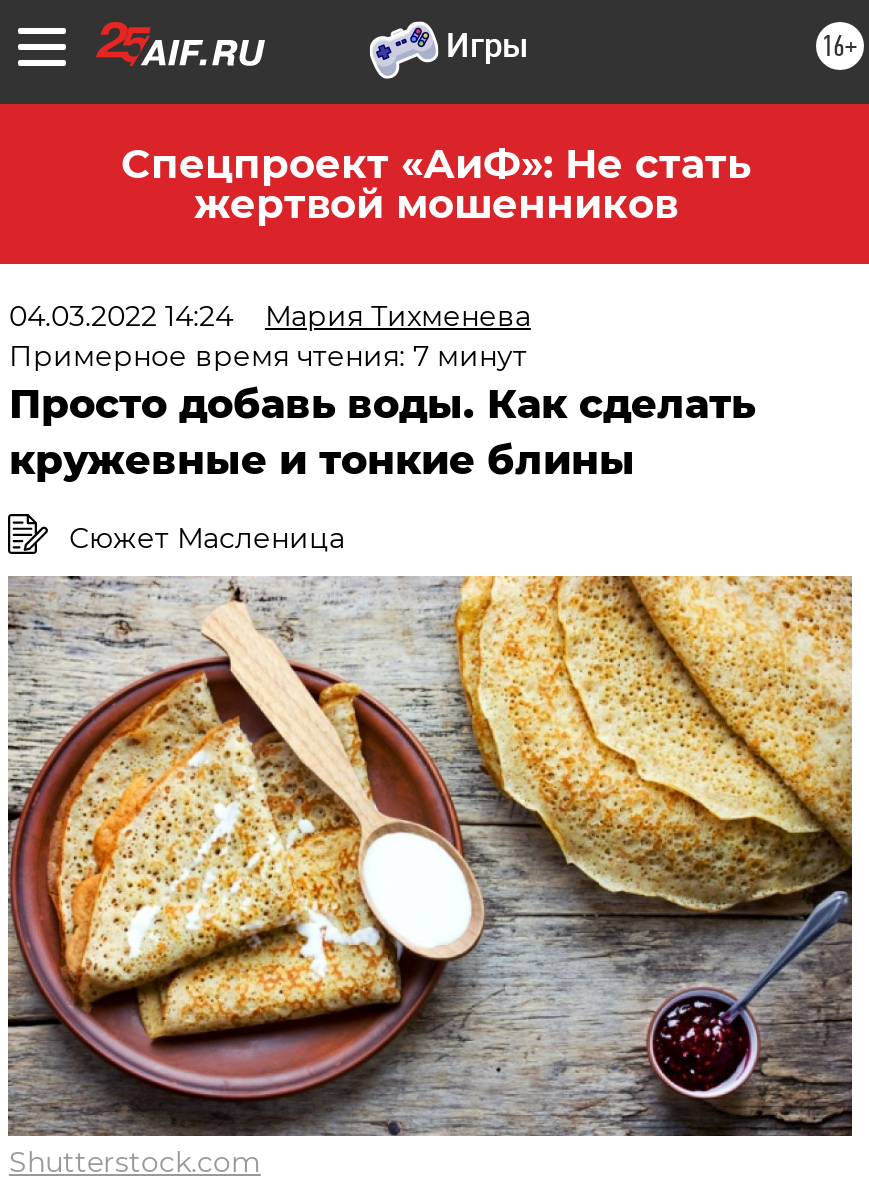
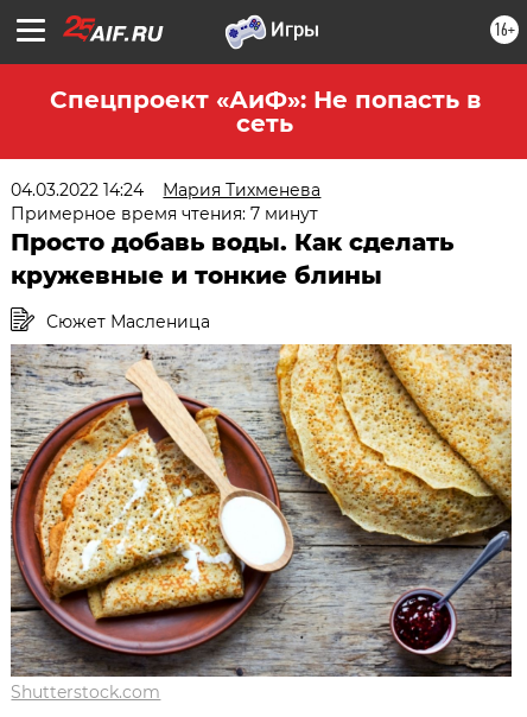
[121,140,751,228] Спецпроект «АиФ»: Не стать | жертвой мошенников -> [49,85,480,138] Спецпроект «АиФ»: Не попасть в | сеть

